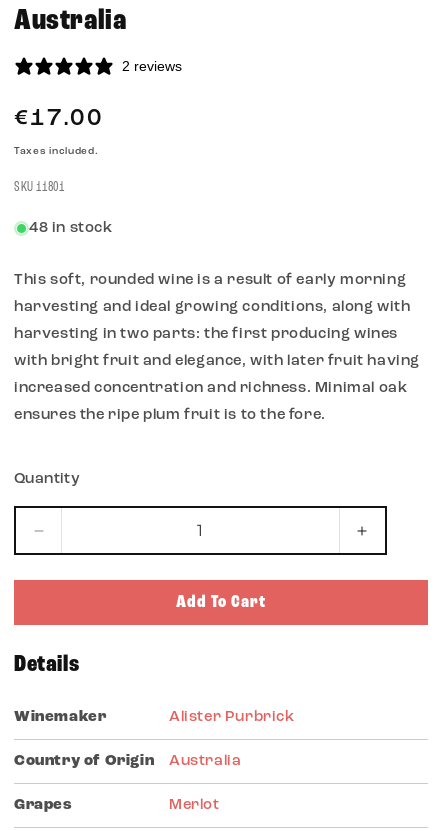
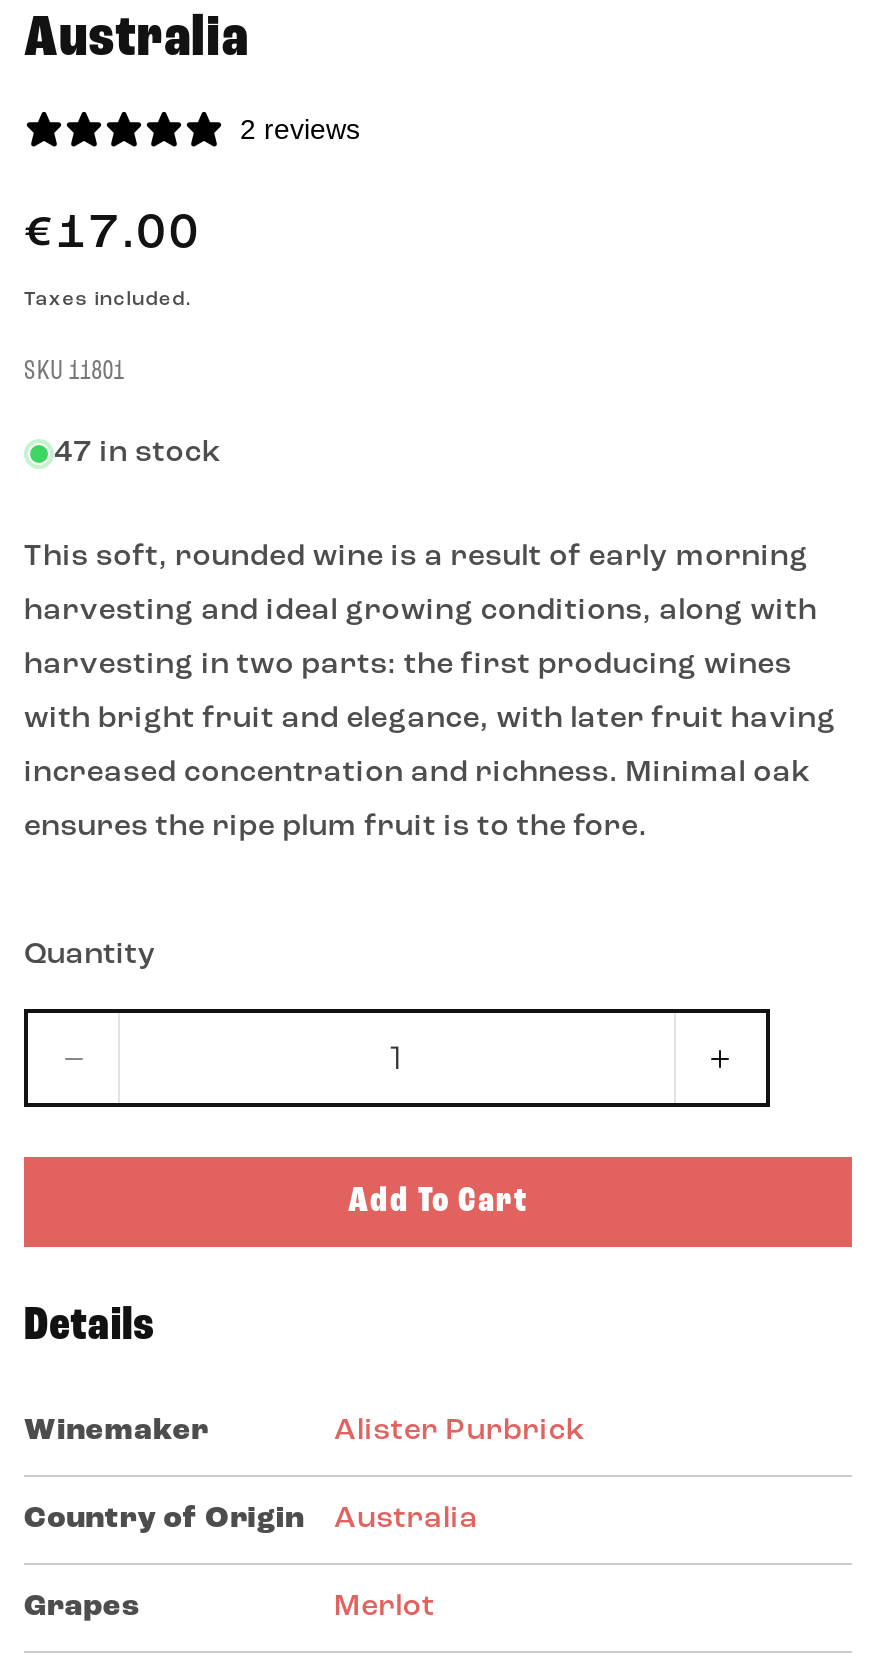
[29,221,113,236] 48 in stock -> [54,439,221,469] 47 in stock

